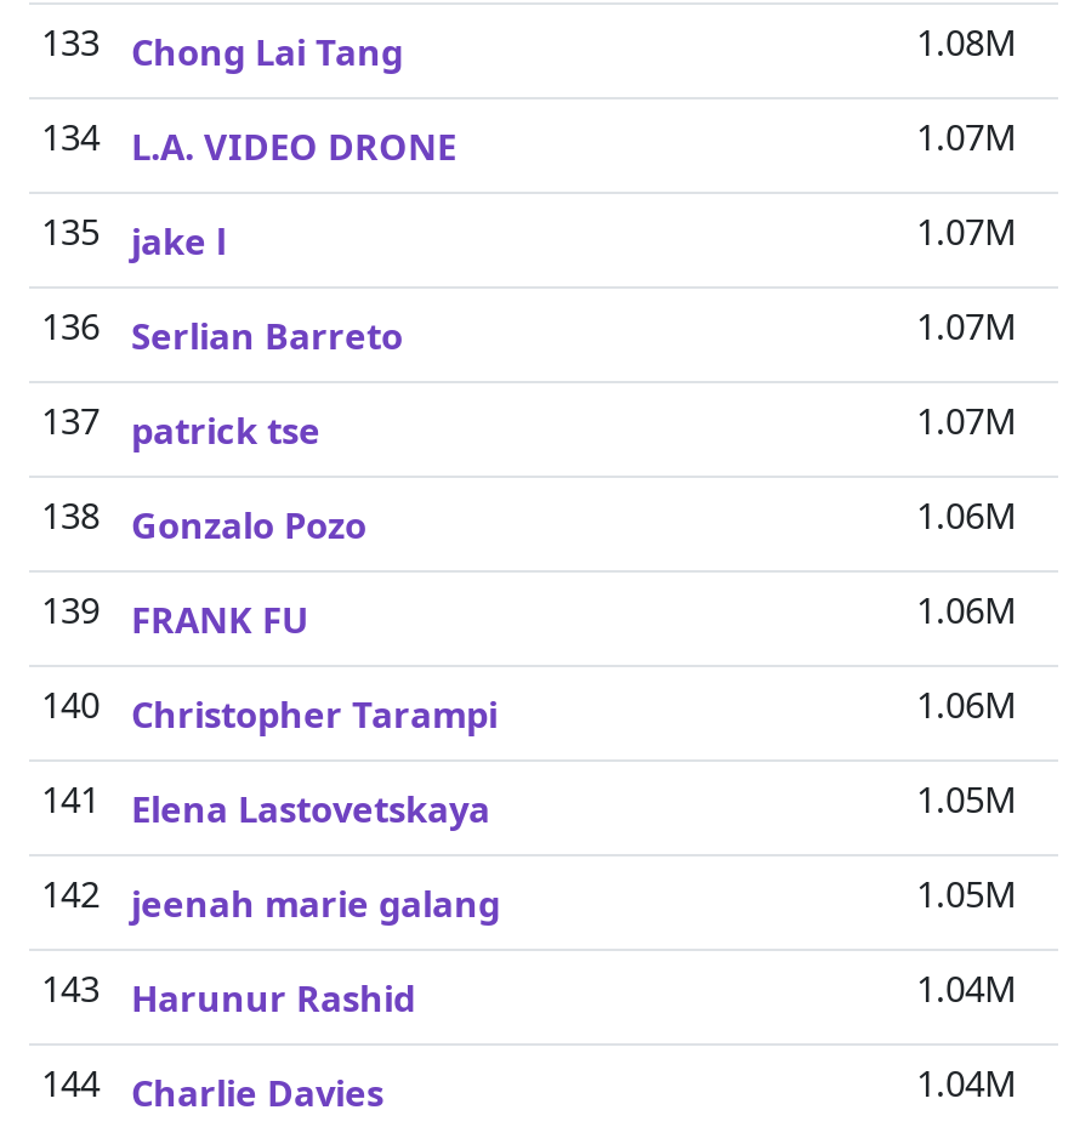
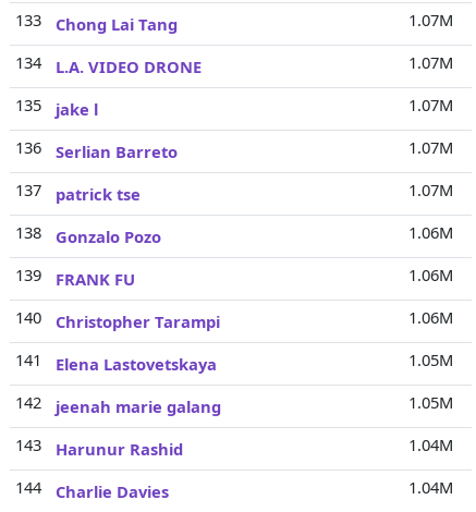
[916,17,1016,66] 1.08M -> [408,9,453,31] 1.07M

